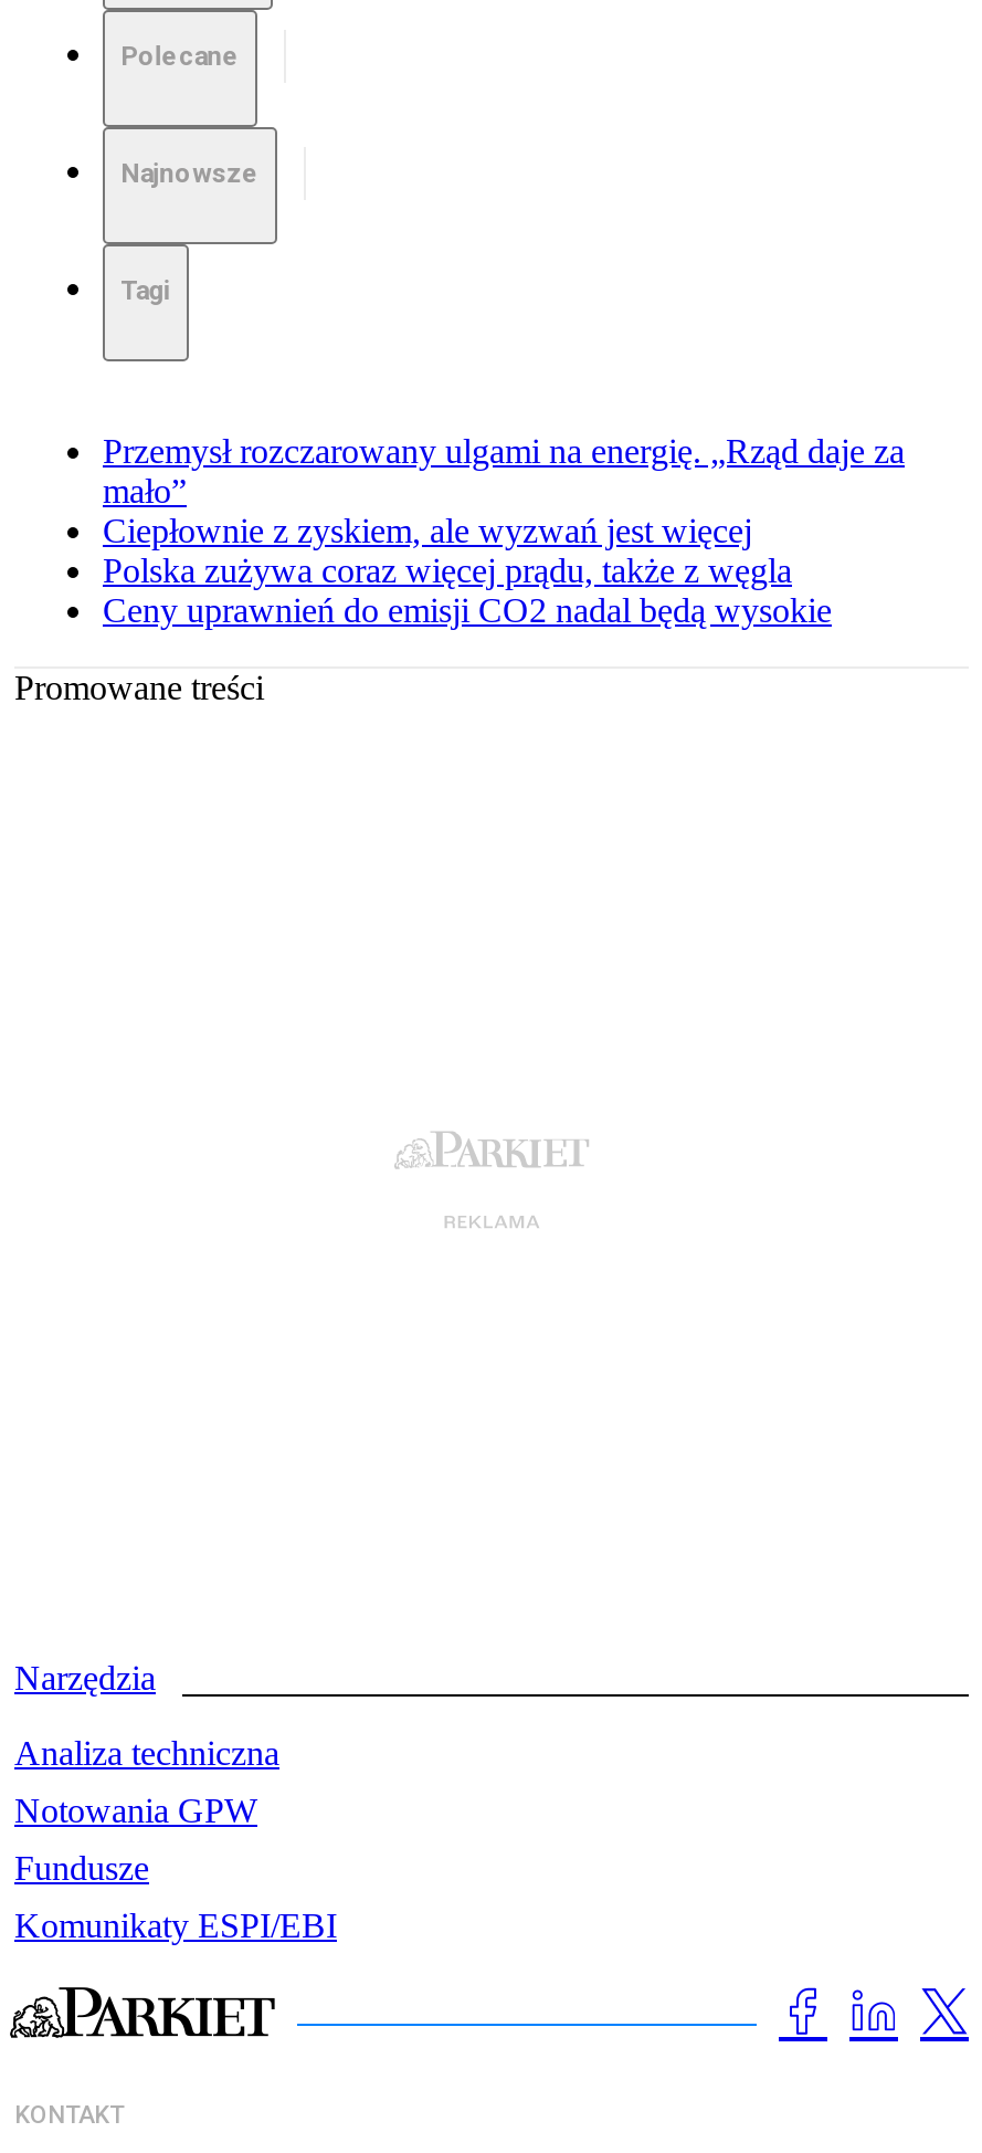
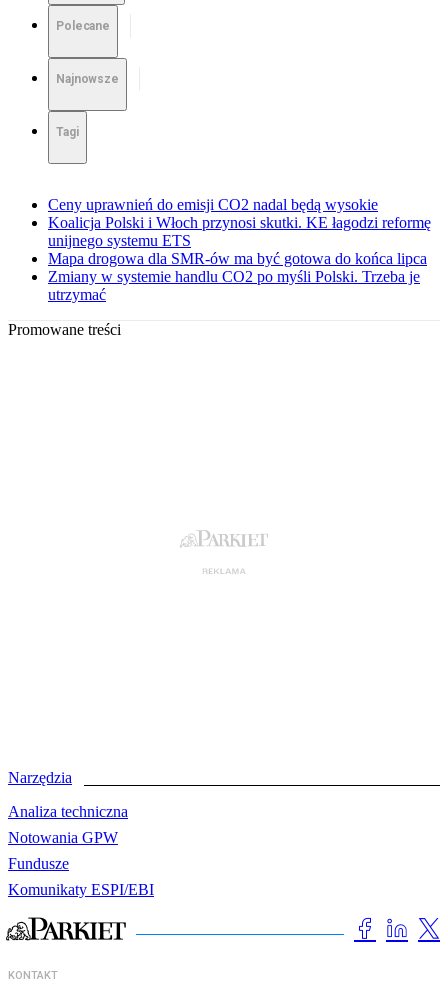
[103,432,905,589] Przemysł rozczarowany ulgami na energię. „Rząd daje za | mało” | Ciepłownie z zyskiem, ale wyzwań jest więcej | Polska zużywa coraz więcej prądu, także z węgla -> none
moved [103,592,832,629] -> [48,196,378,213]: Ceny uprawnień do emisji CO2 nadal będą wysokie
none -> [48,214,431,303] Koalicja Polski i Włoch przynosi skutki. KE łagodzi reformę | unijnego systemu ETS | Mapa drogowa dla SMR-ów ma być gotowa do końca lipca | Zmiany w systemie handlu CO2 po myśli Polski. Trzeba je | utrzymać

